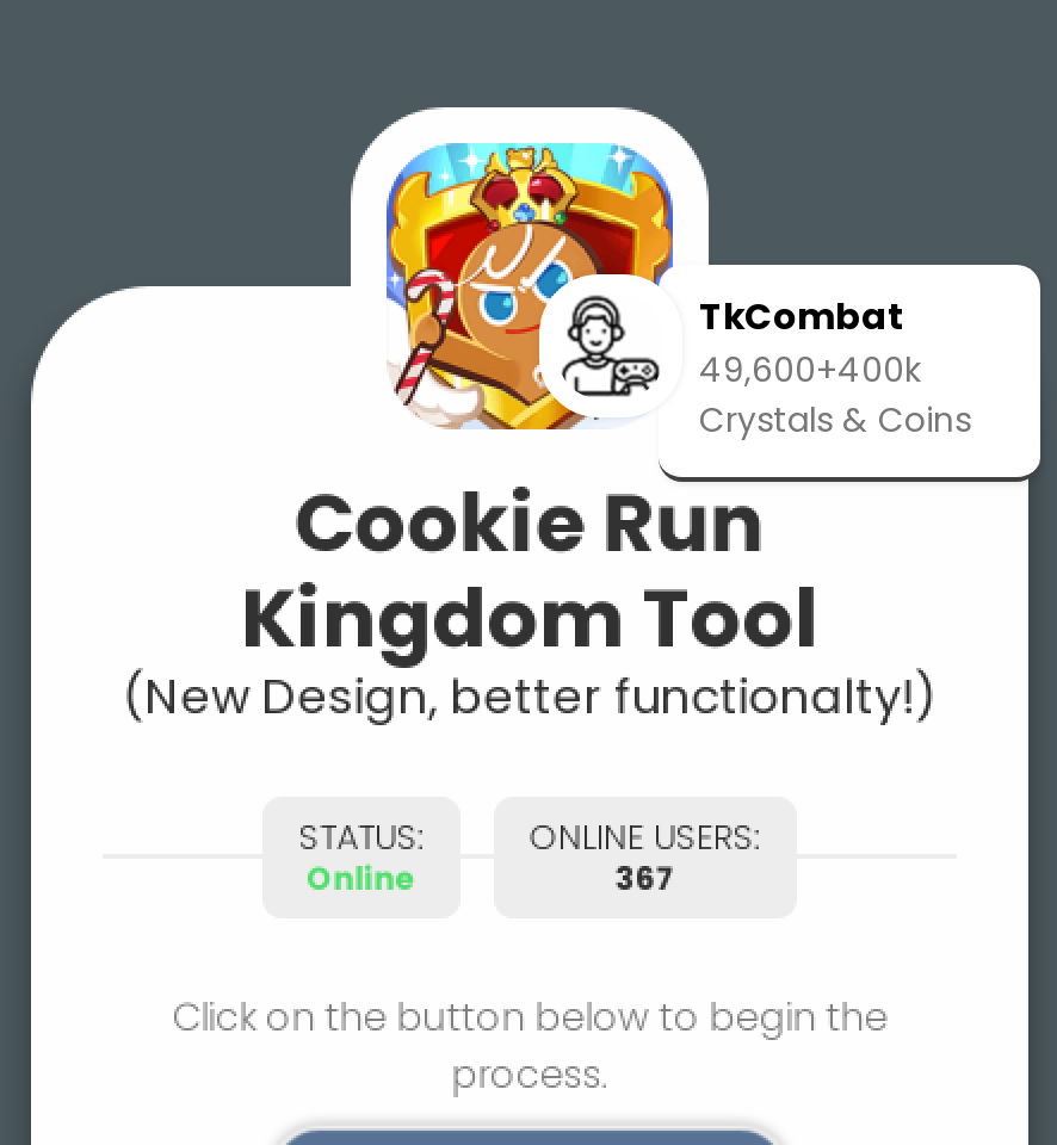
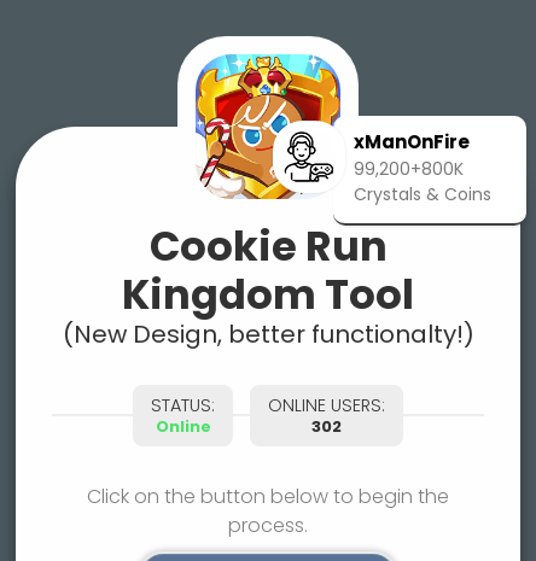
[699,291,921,394] TkCombat | 49,600+400k -> [354,129,470,181] xManOnFire | 99,200+800K
[616,859,675,899] 367 -> [311,416,342,437] 302

